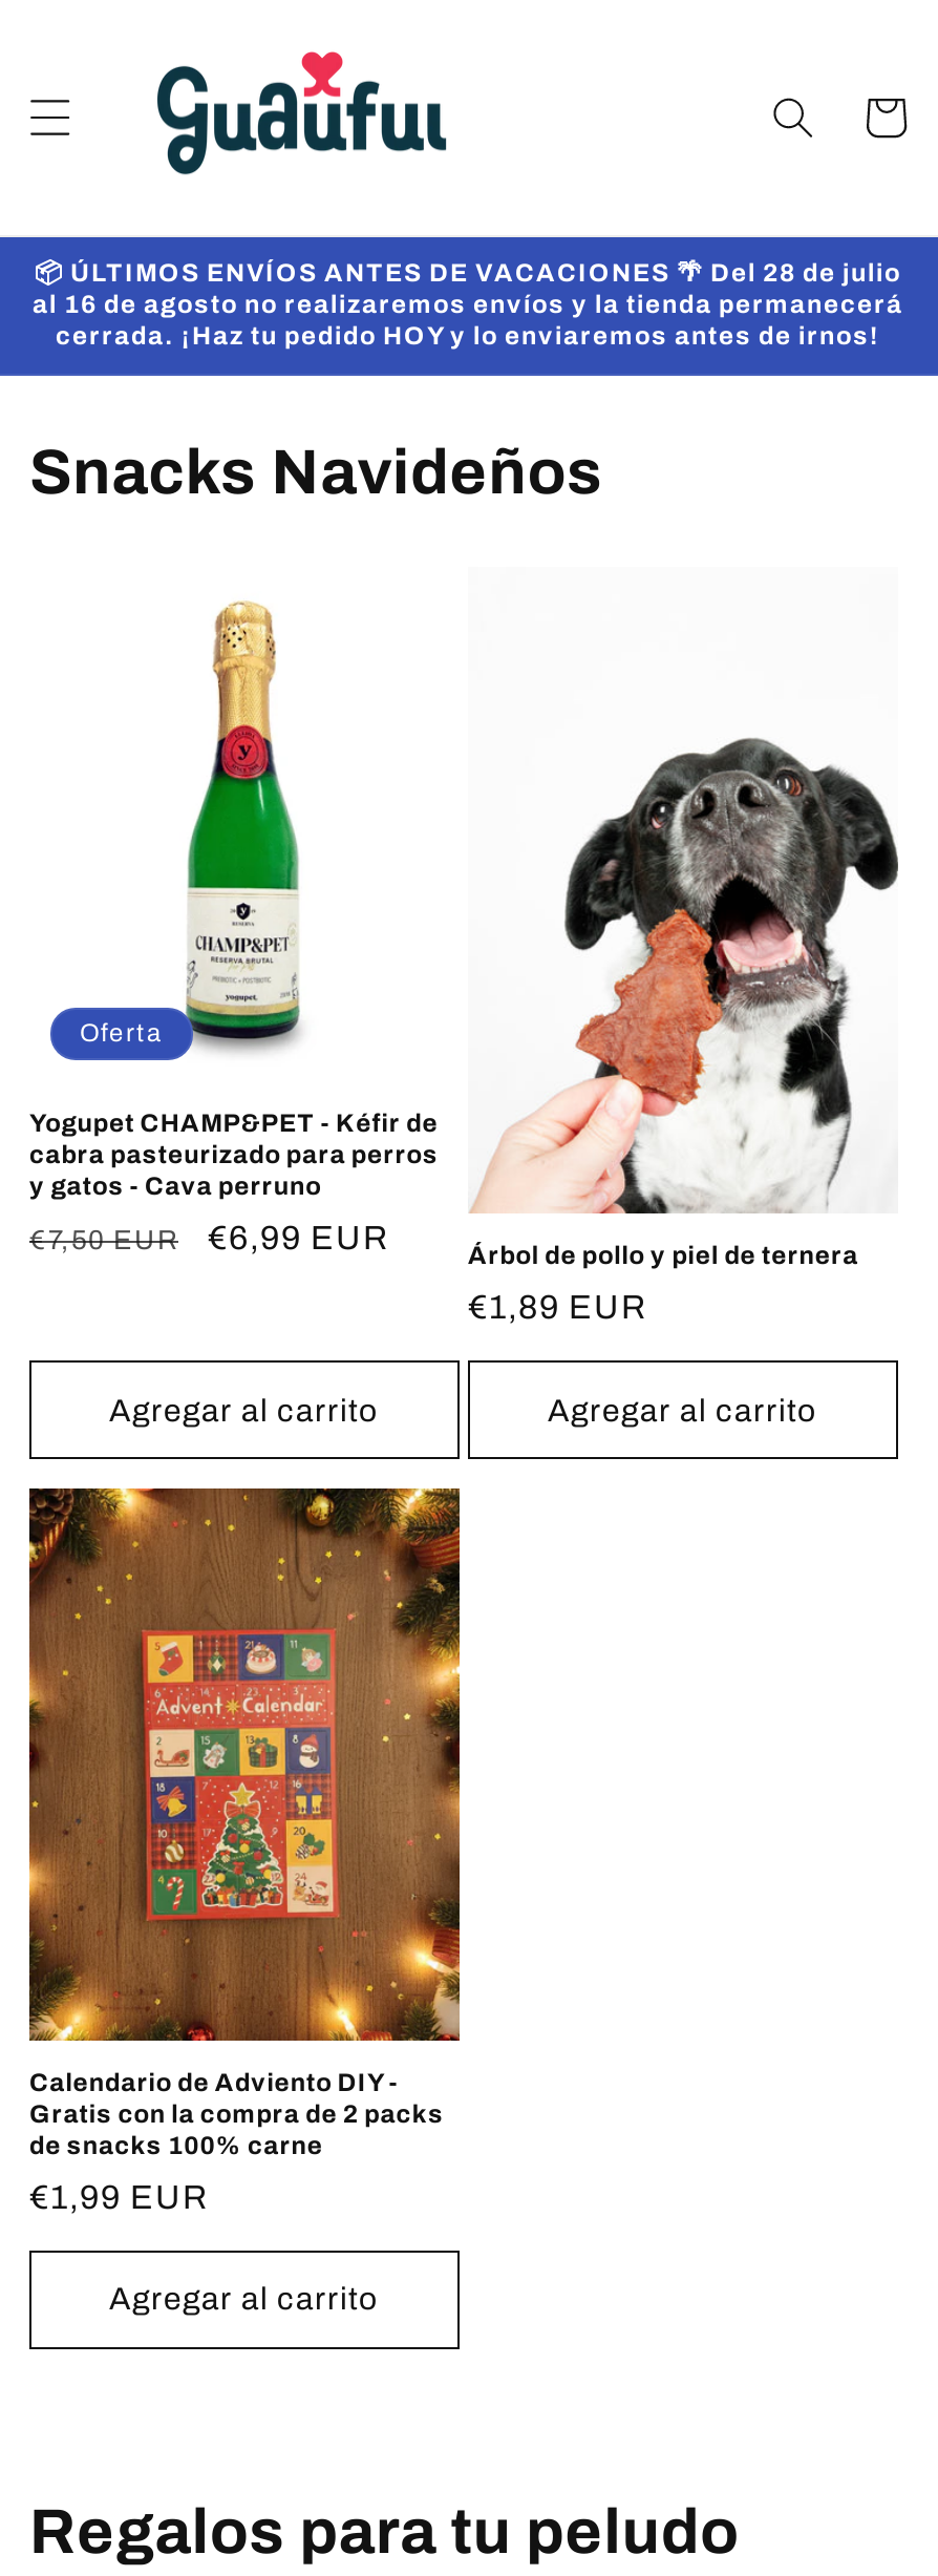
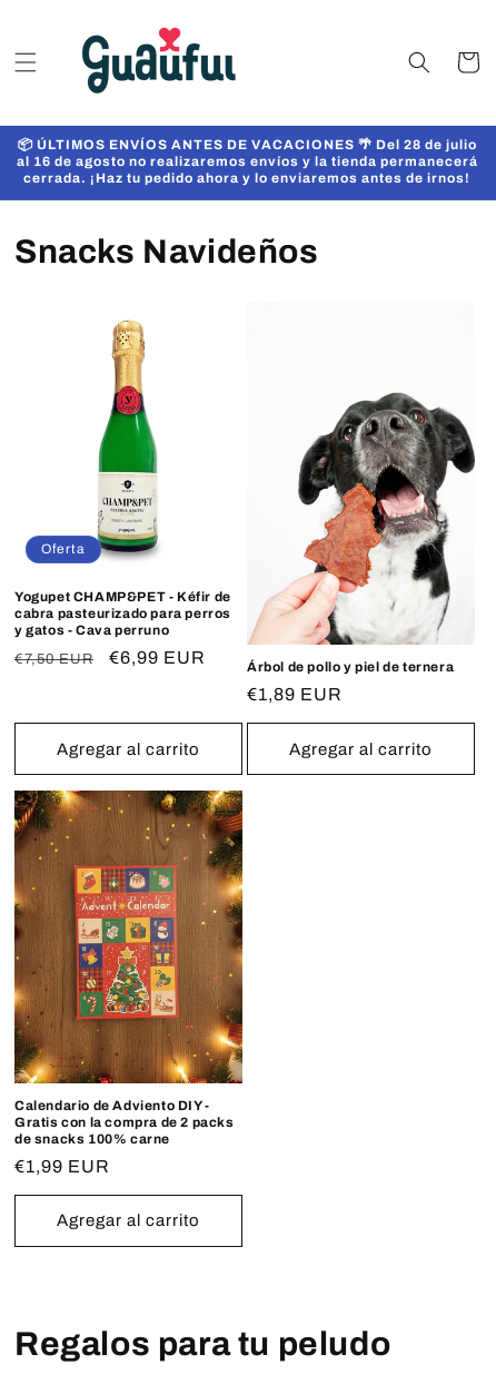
[56,320,880,350] cerrada. ¡Haz tu pedido HOY y lo enviaremos antes de irnos! -> [23,171,470,186] cerrada. ¡Haz tu pedido ahora y lo enviaremos antes de irnos!

